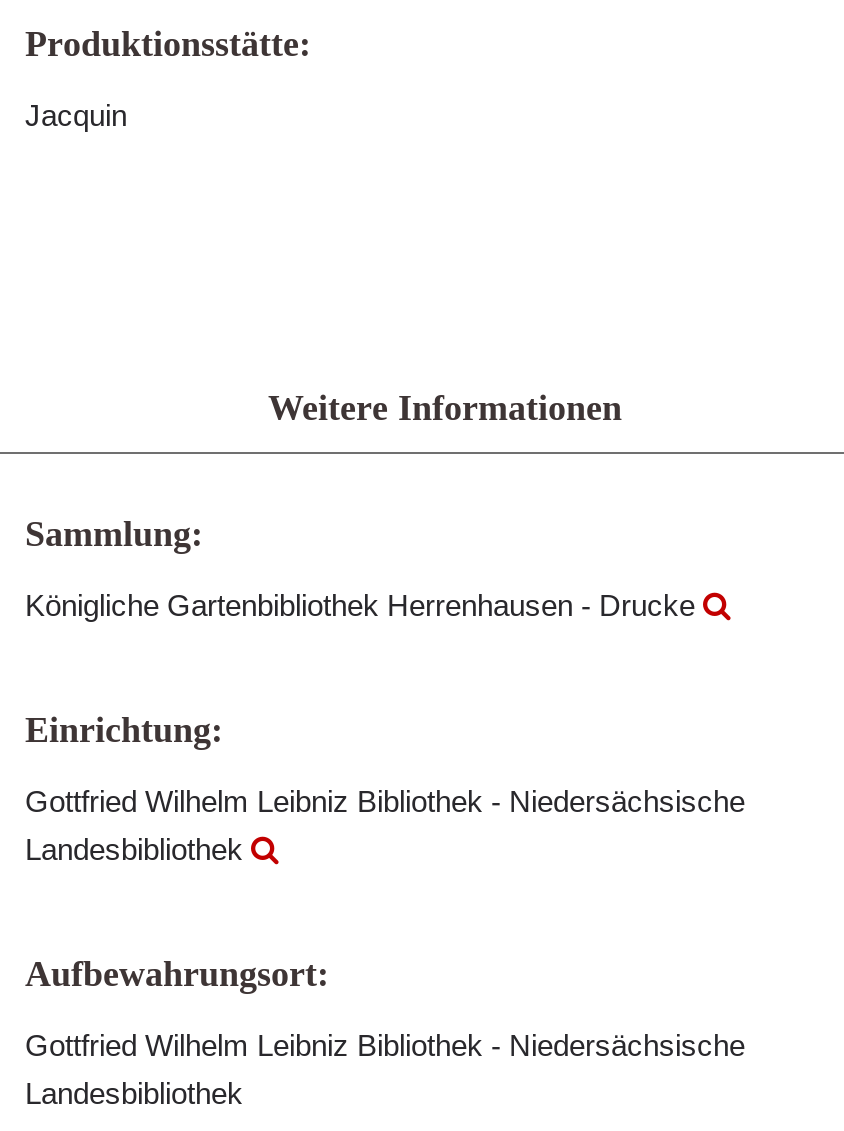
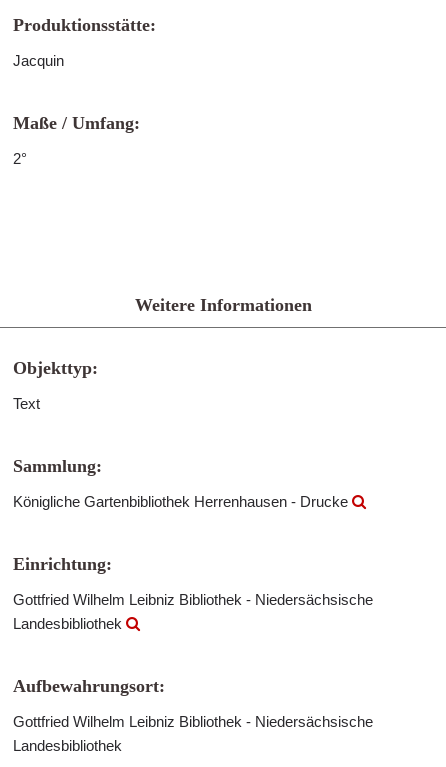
none -> [13,113,140,167] Maße / Umfang: | 2°
none -> [13,358,98,412] Objekttyp: | Text

